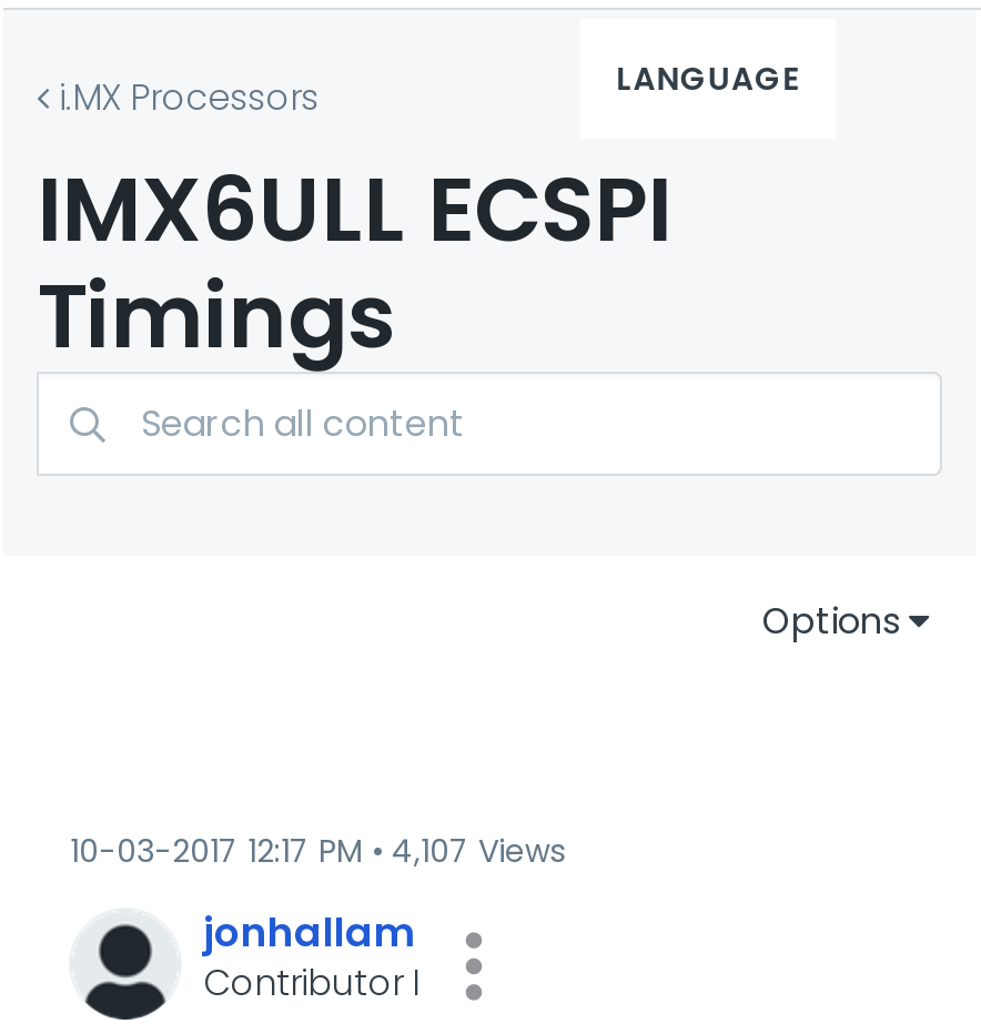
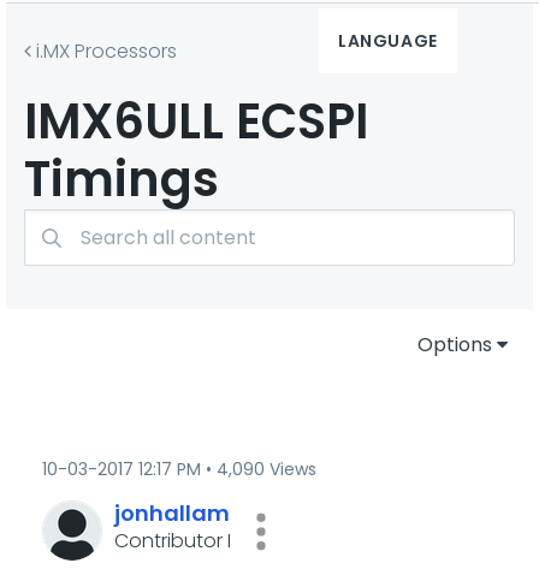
[70,829,565,873] 10-03-2017 12:17 PM 4,107 Views -> [42,457,316,481] 10-03-2017 12:17 PM 4,090 Views

